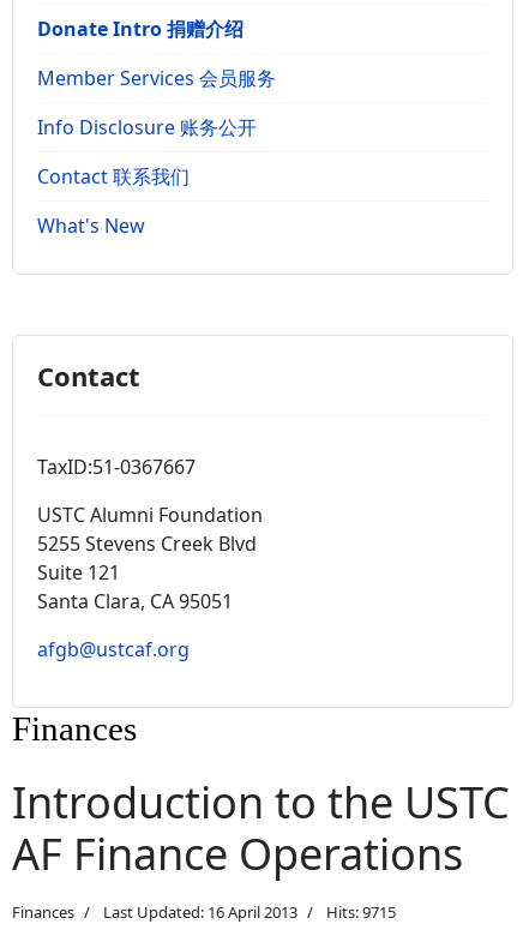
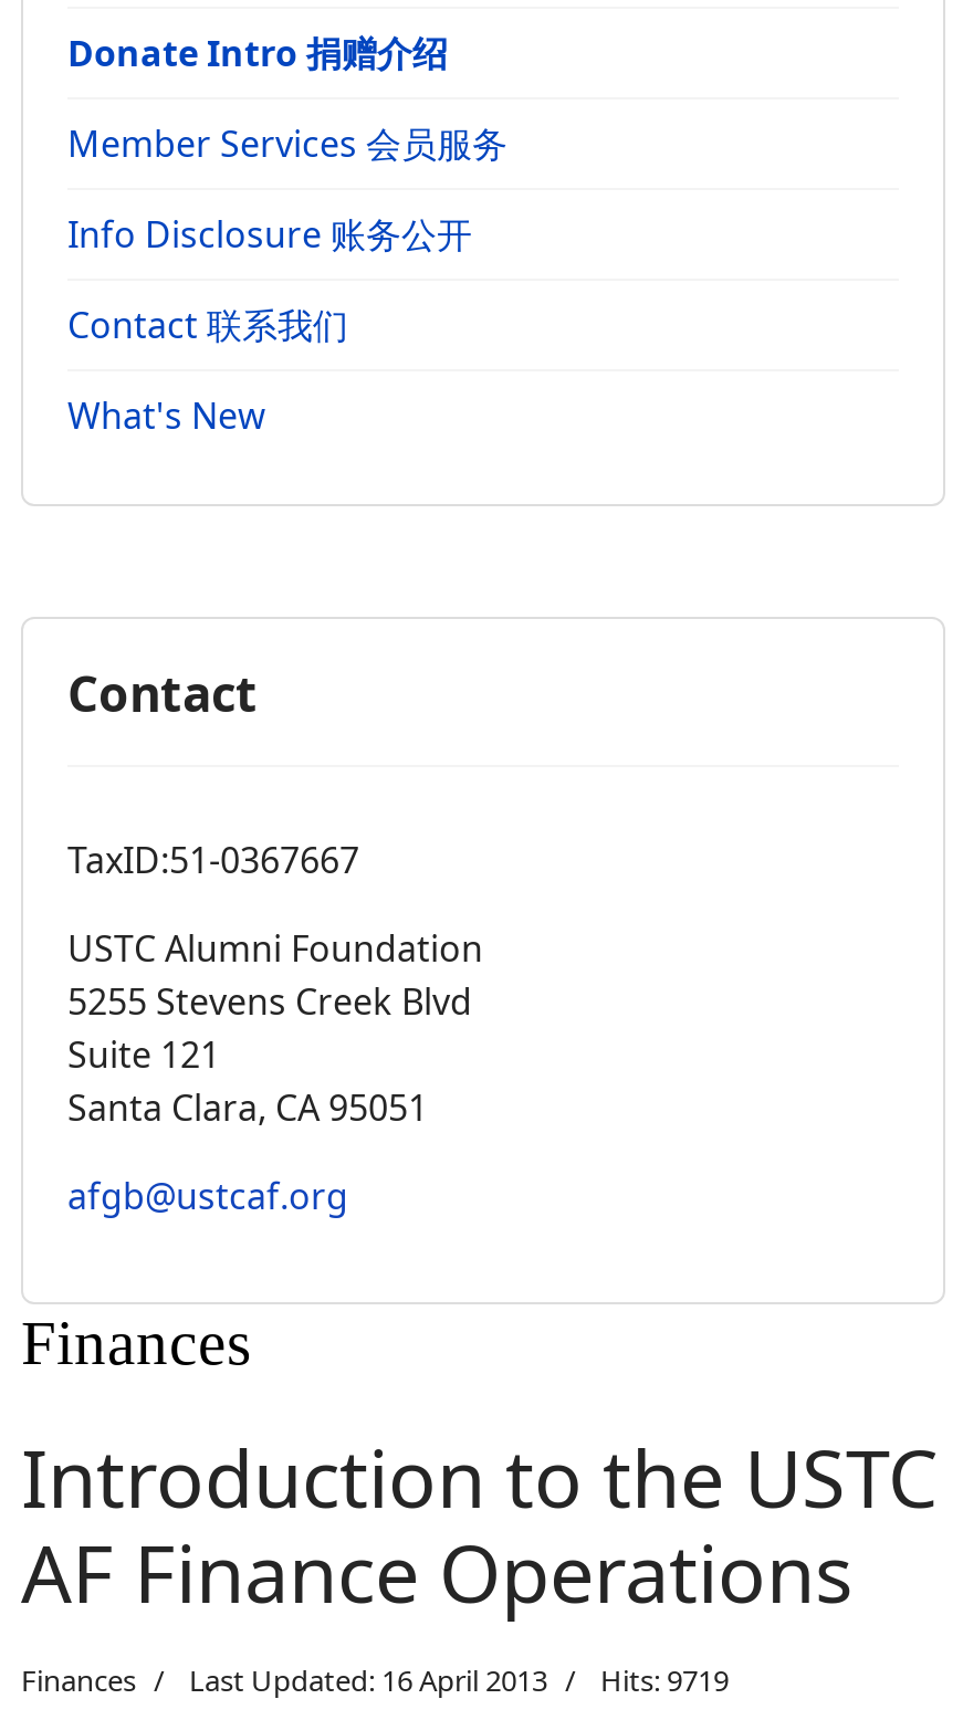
[12,901,396,923] Finances Last Updated: 16 April 2013 Hits: 9715 -> [21,1660,729,1700] Finances Last Updated: 16 April 2013 Hits: 9719

